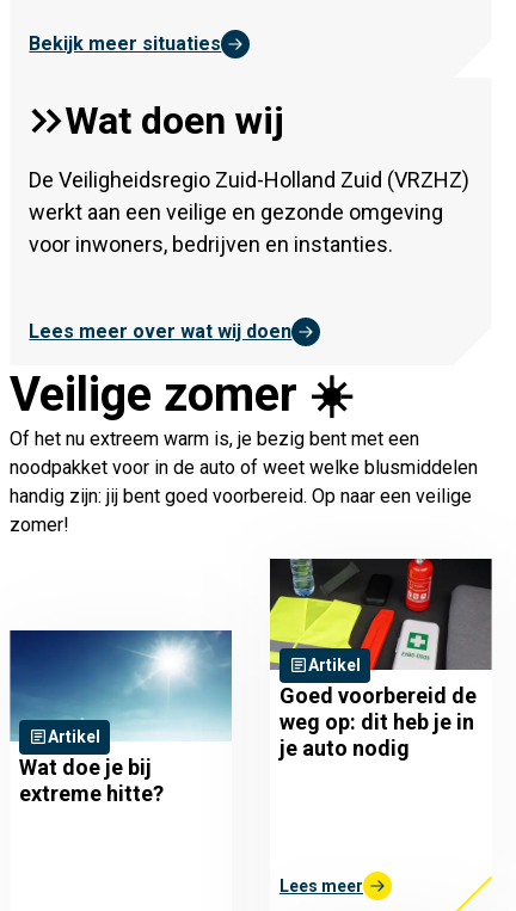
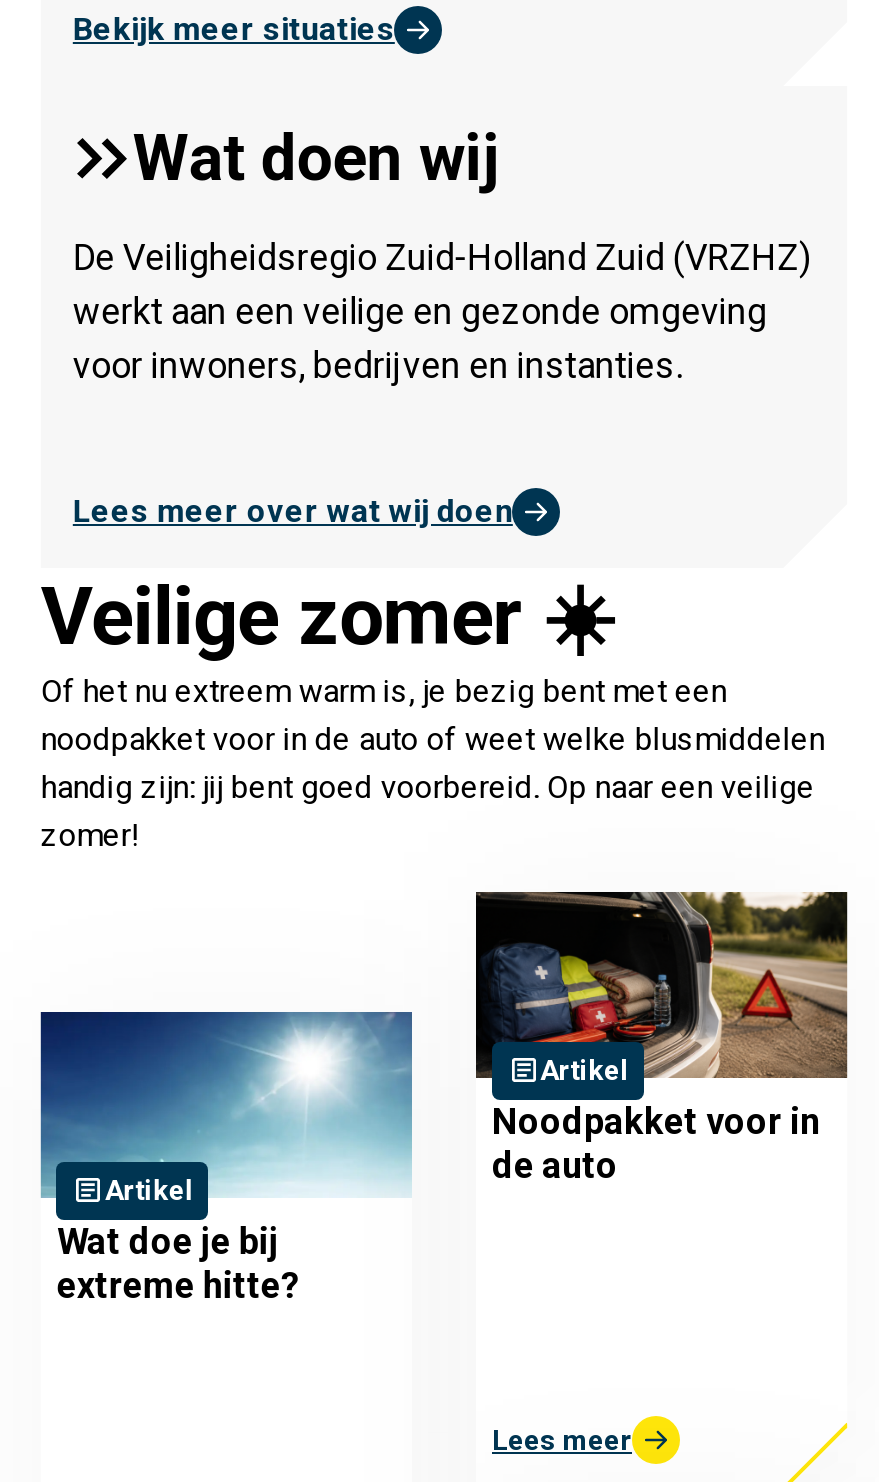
[269,558,492,760] [image] | Goed voorbereid de | weg op: dit heb je in | je auto nodig -> [474,890,848,1186] [image] | Noodpakket voor in | de auto

